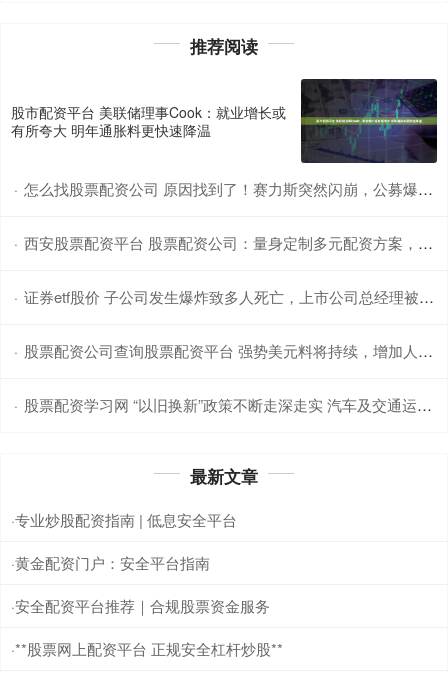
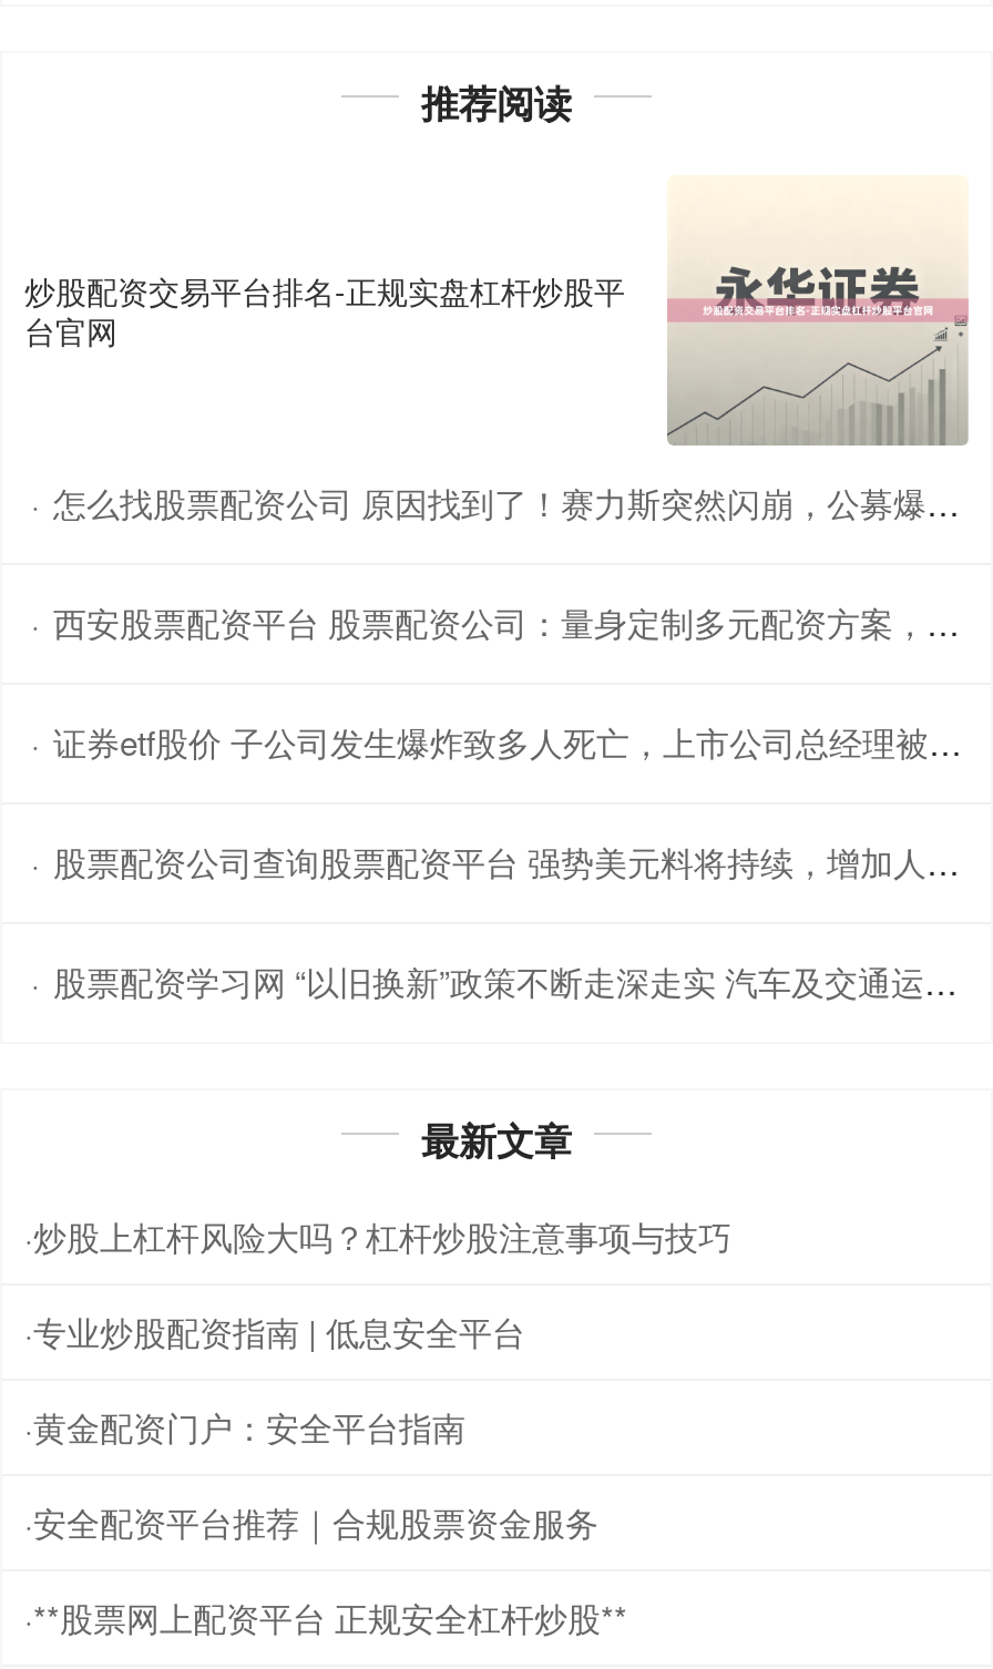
[11,78,438,163] [image] | 股市配资平台 美联储理事Cook：就业增长或 | 有所夸大 明年通胀料更快速降温 -> [24,175,969,448] [image] | 炒股配资交易平台排名-正规实盘杠杆炒股平 | 台官网
none -> [24,1212,731,1259] ·炒股上杠杆风险大吗？杠杆炒股注意事项与技巧

